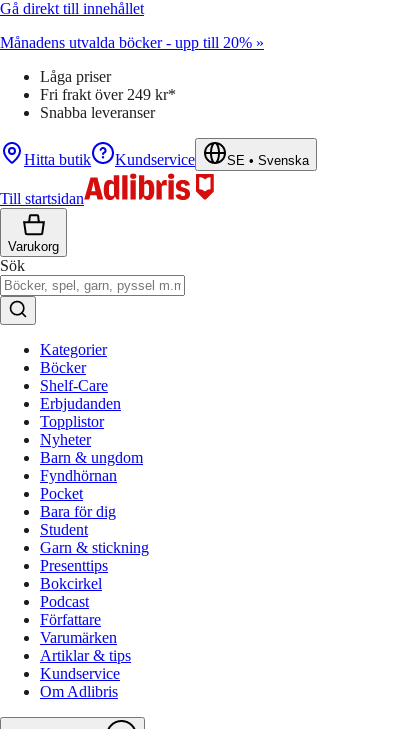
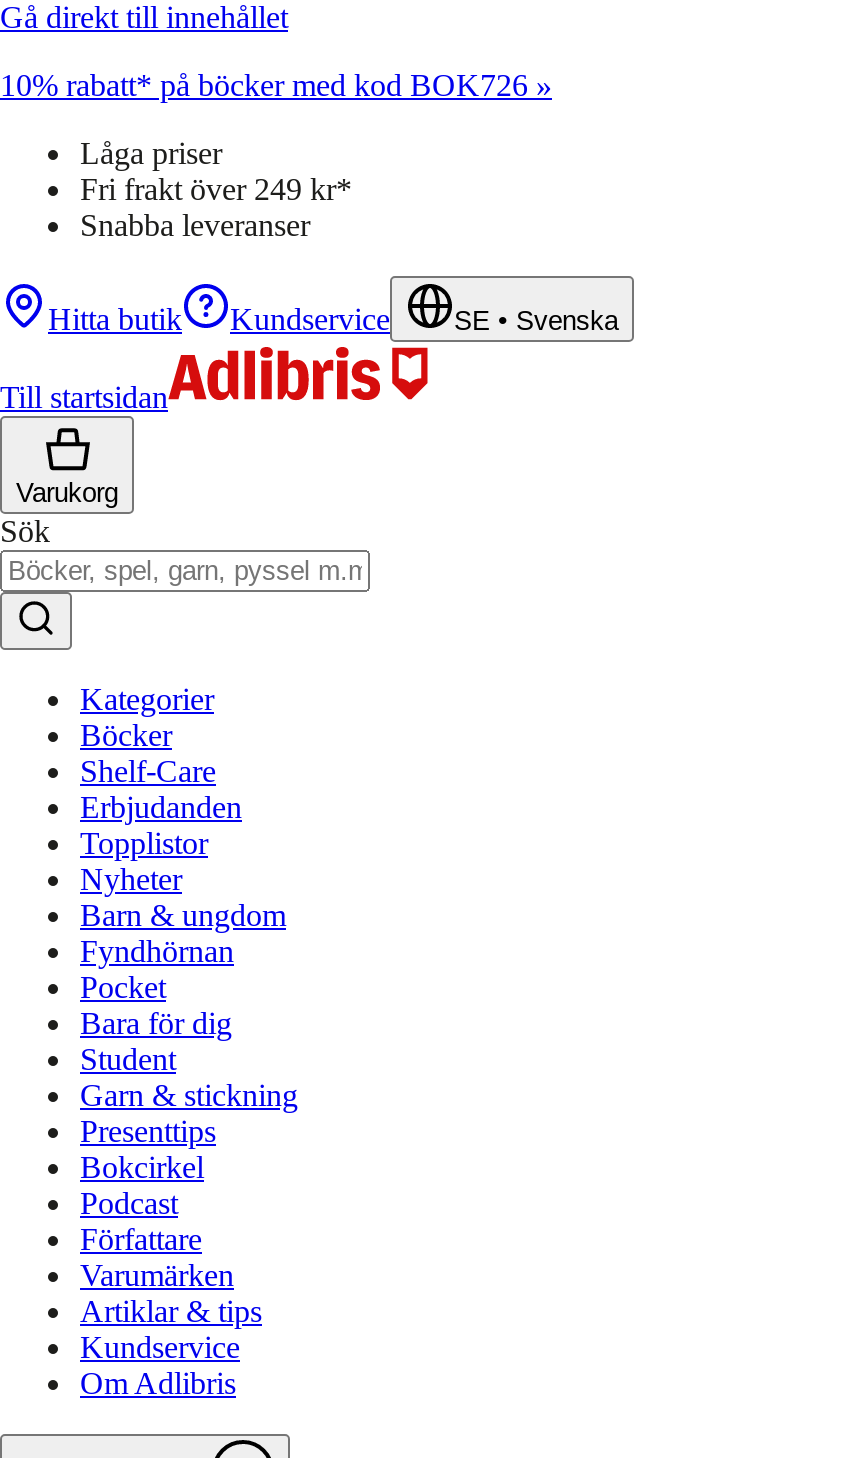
[0,34,264,51] Månadens utvalda böcker - upp till 20% » -> [0,68,552,102] 10% rabatt* på böcker med kod BOK726 »

